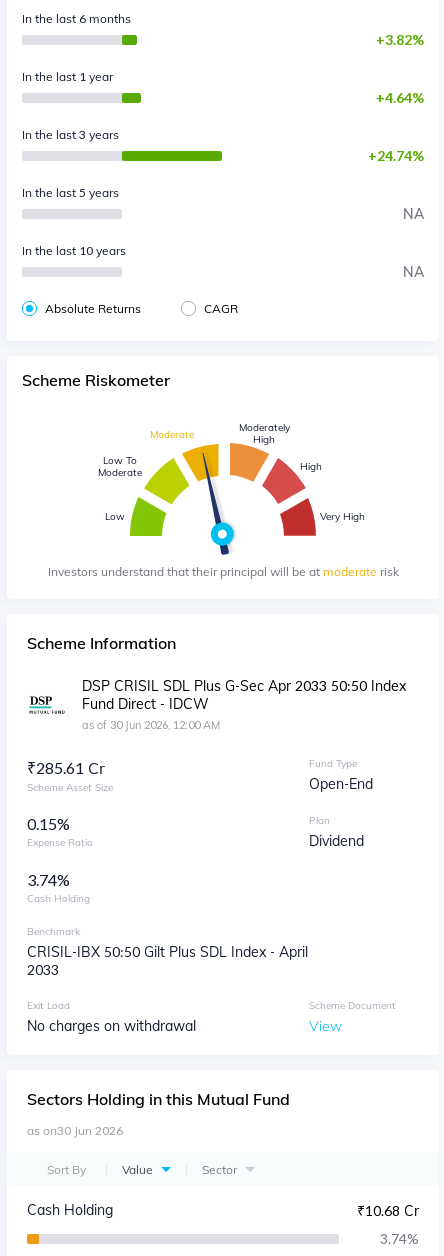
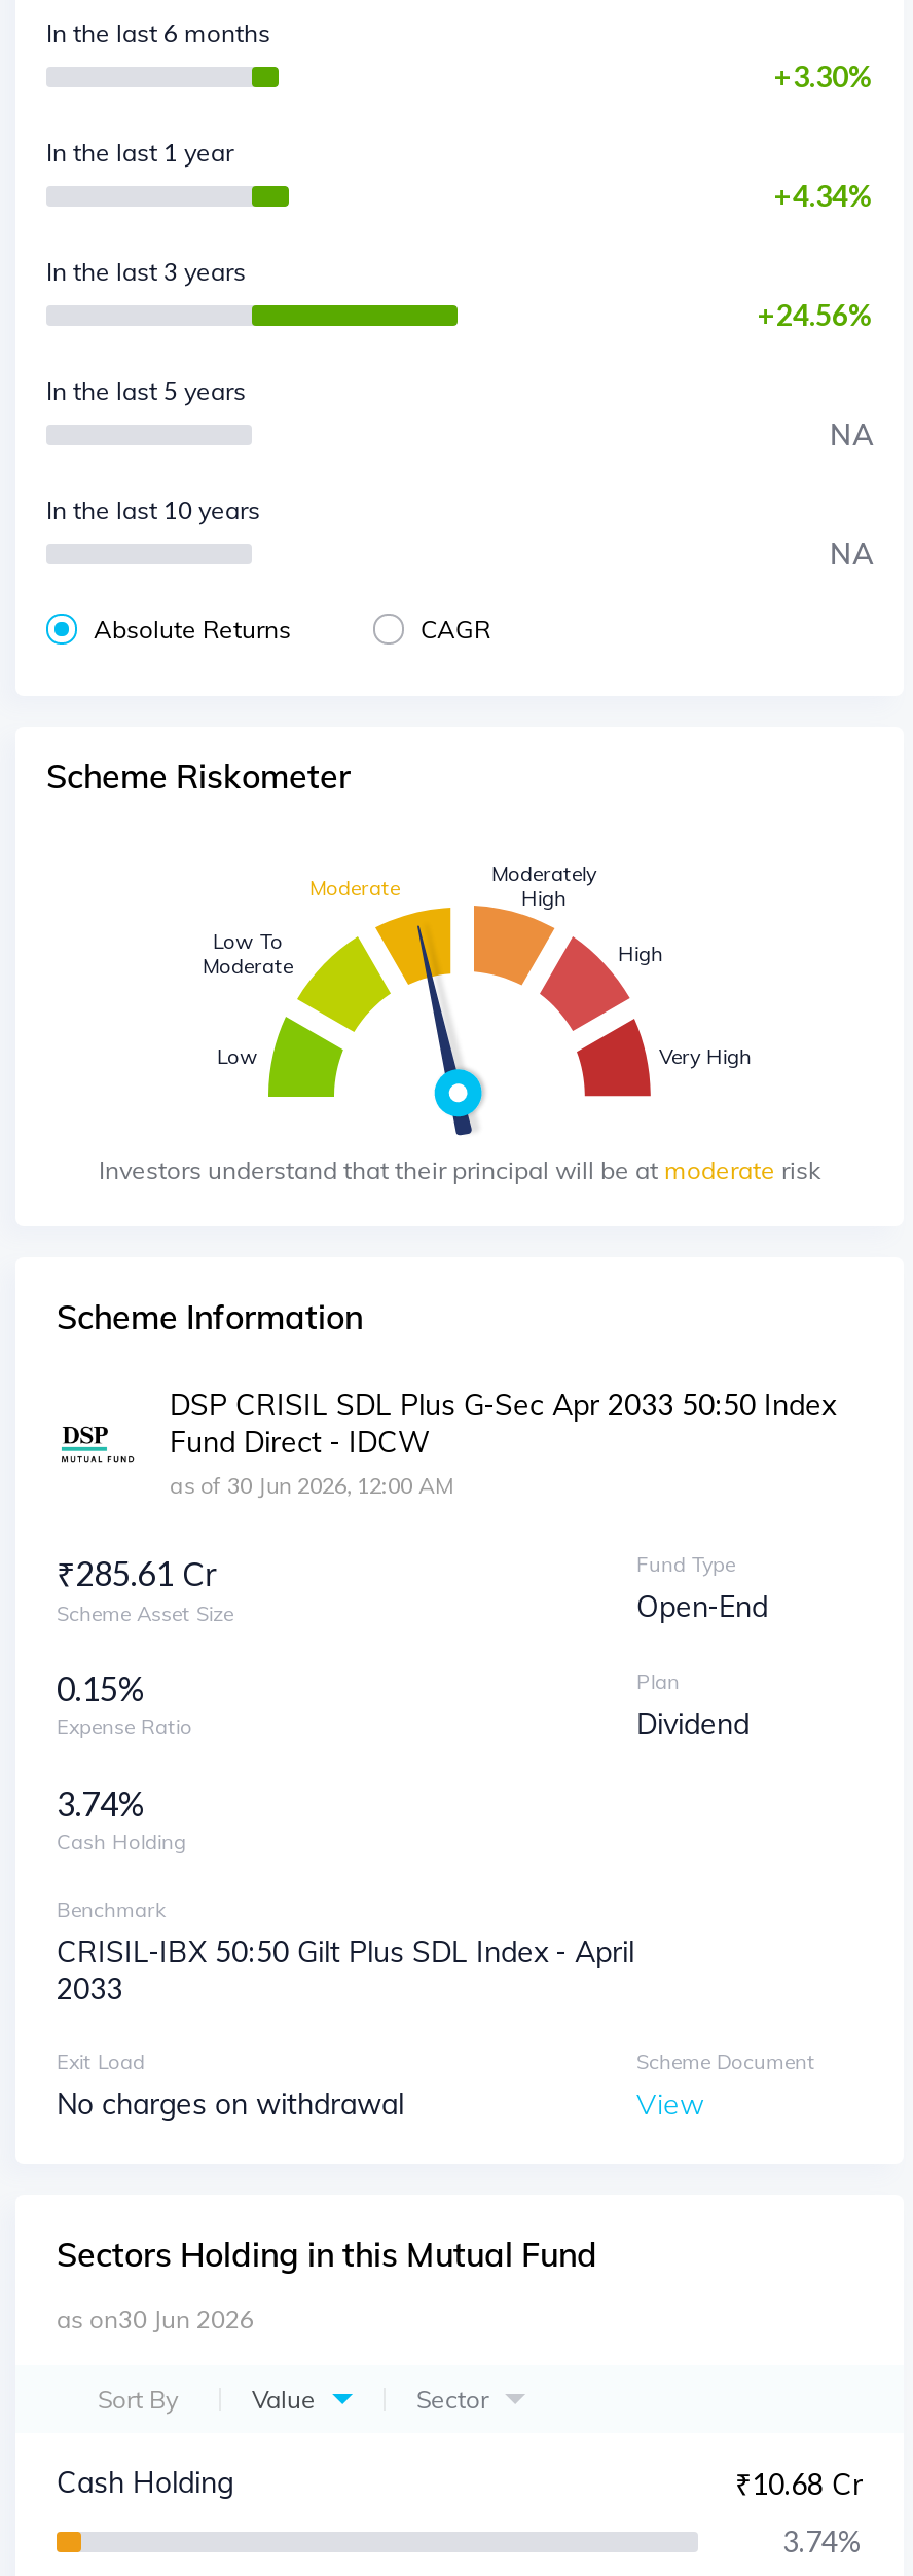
[385,31,424,49] 3.82% -> [793,59,873,96] 3.30%
[385,89,424,107] 4.64% -> [793,178,873,215] 4.34%
[377,147,424,165] 24.74% -> [776,297,873,334] 24.56%

